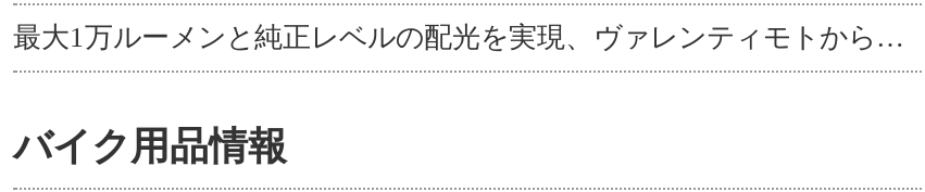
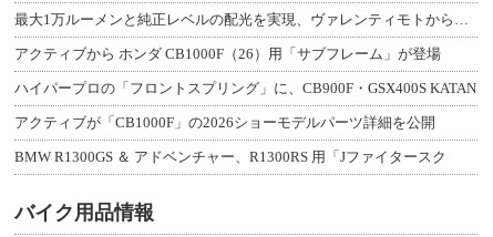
none -> [14,46,476,165] アクティブから ホンダ CB1000F（26）用「サブフレーム」が登場 | ハイパープロの「フロントスプリング」に、CB900F・GSX400S KATAN | アクティブが「CB1000F」の2026ショーモデルパーツ詳細を公開 | BMW R1300GS ＆ アドベンチャー、R1300RS 用「Jファイタースク

